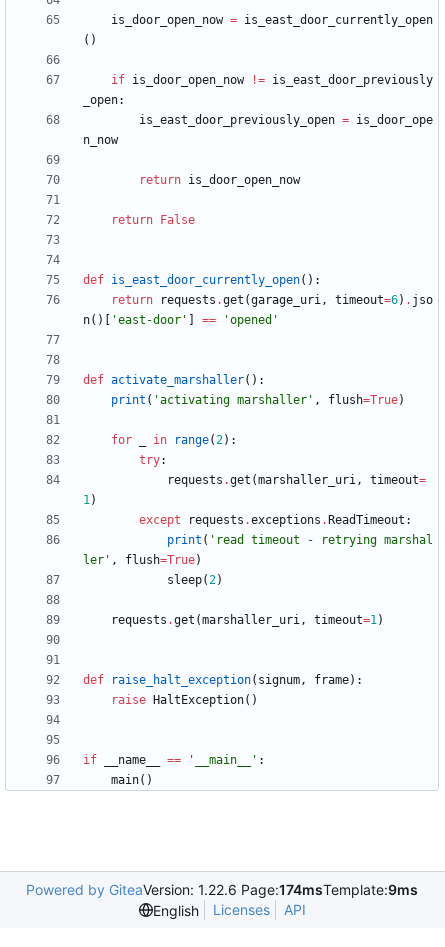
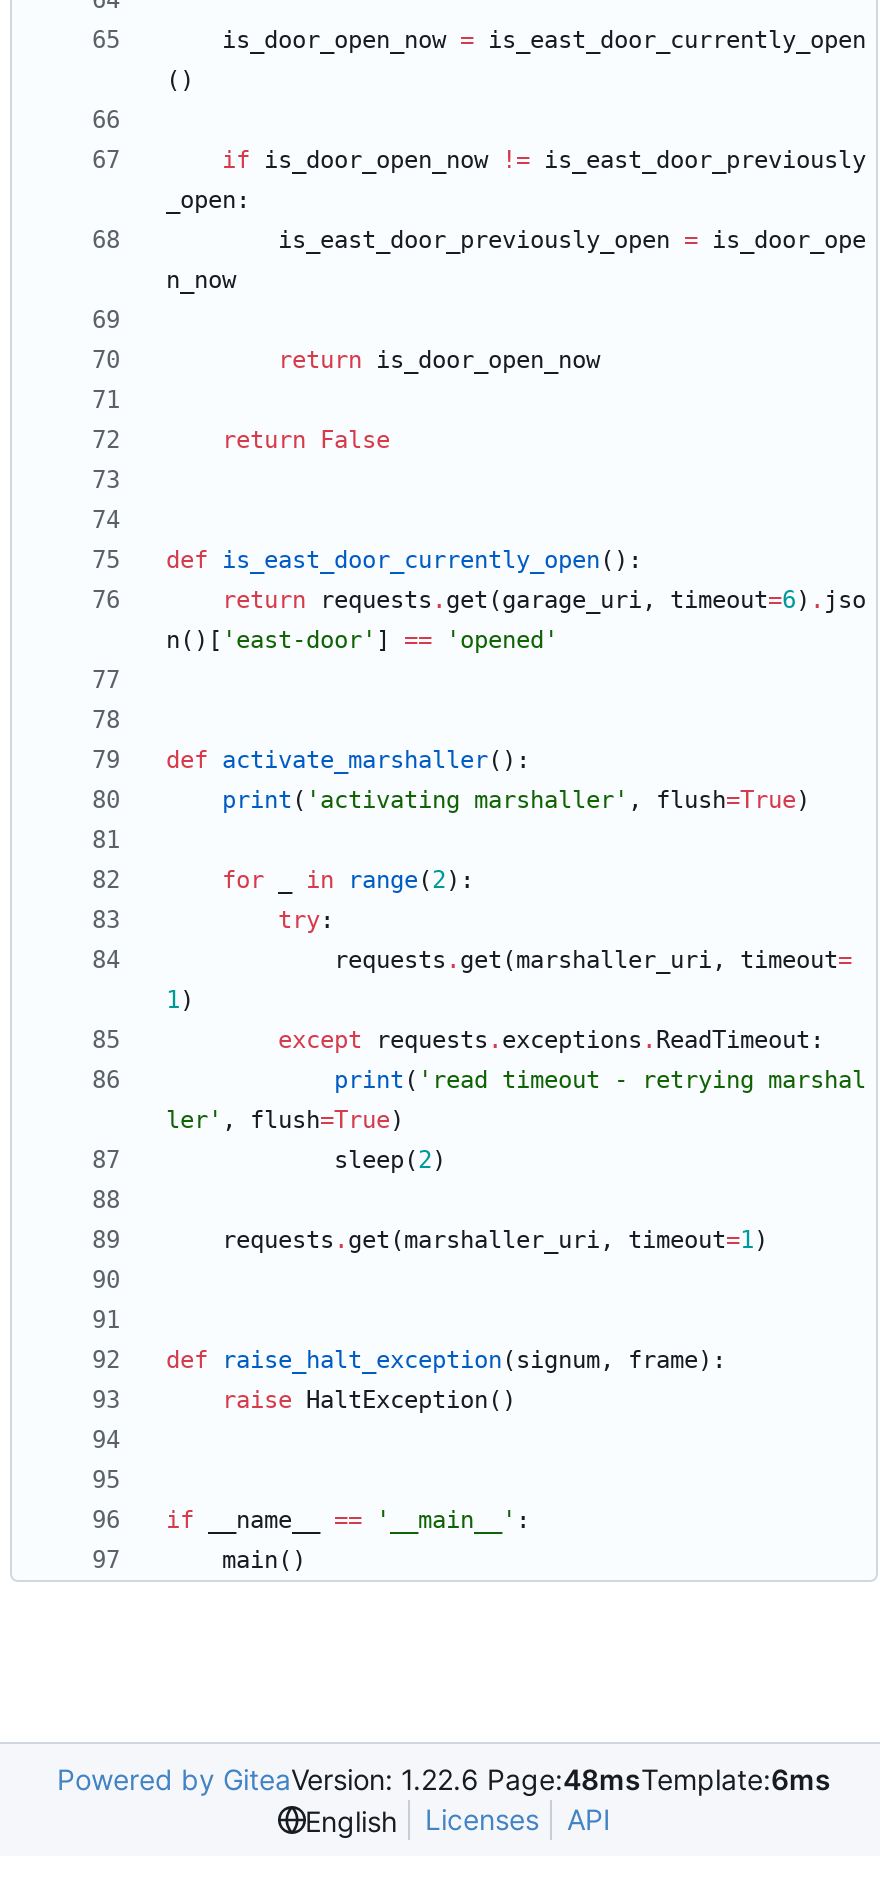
[26,881,418,898] Powered by GiteaVersion: 1.22.6 Page:174msTemplate:9ms -> [57,1763,831,1797] Powered by GiteaVersion: 1.22.6 Page:48msTemplate:6ms

